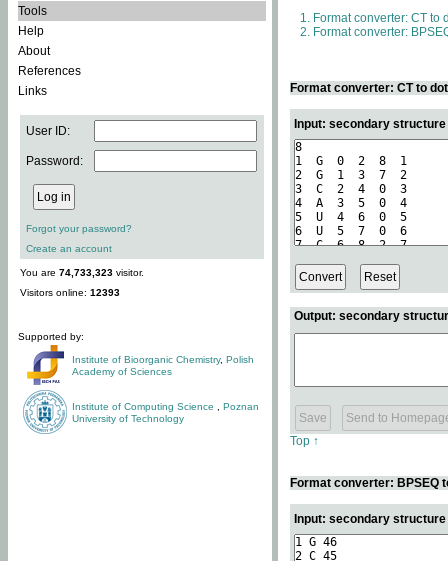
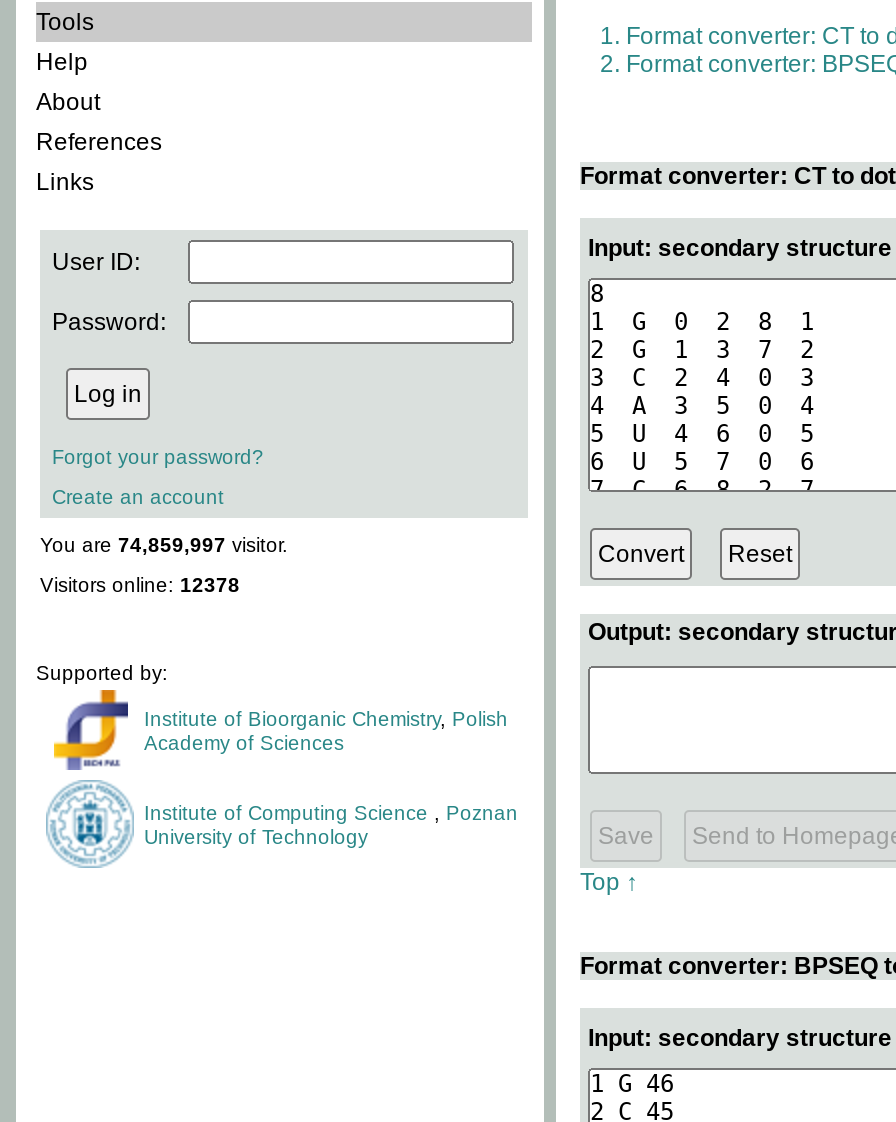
[20,267,144,278] You are 74,733,323 visitor. -> [40,534,288,556] You are 74,859,997 visitor.
[20,287,120,298] Visitors online: 12393 -> [40,574,240,596] Visitors online: 12378

